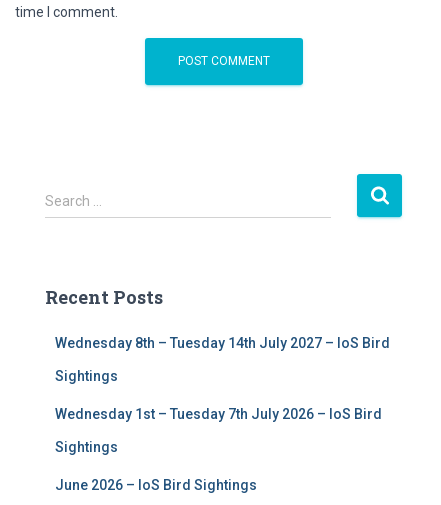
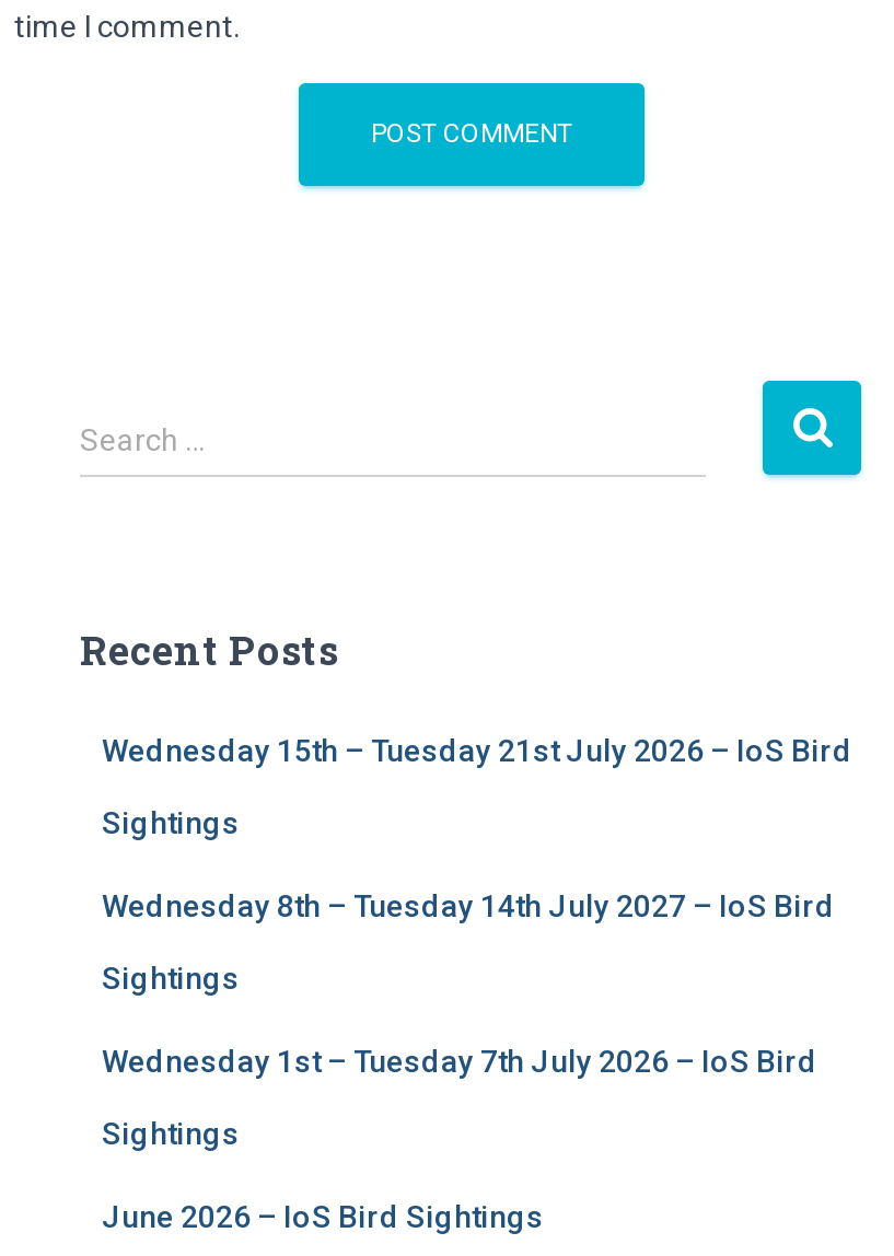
none -> [102,733,852,840] Wednesday 15th – Tuesday 21st July 2026 – IoS Bird | Sightings

